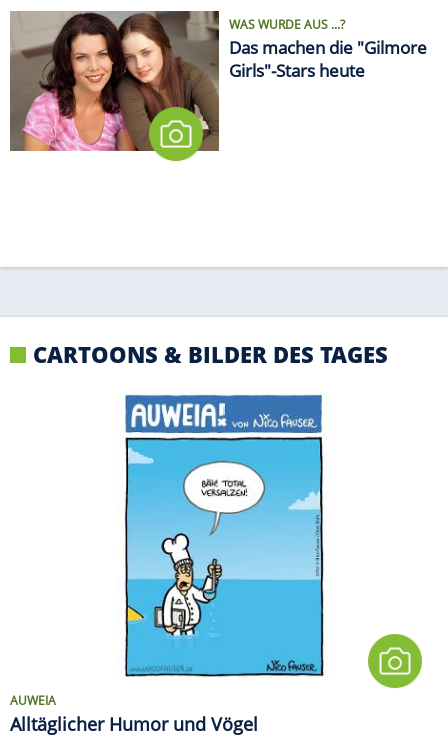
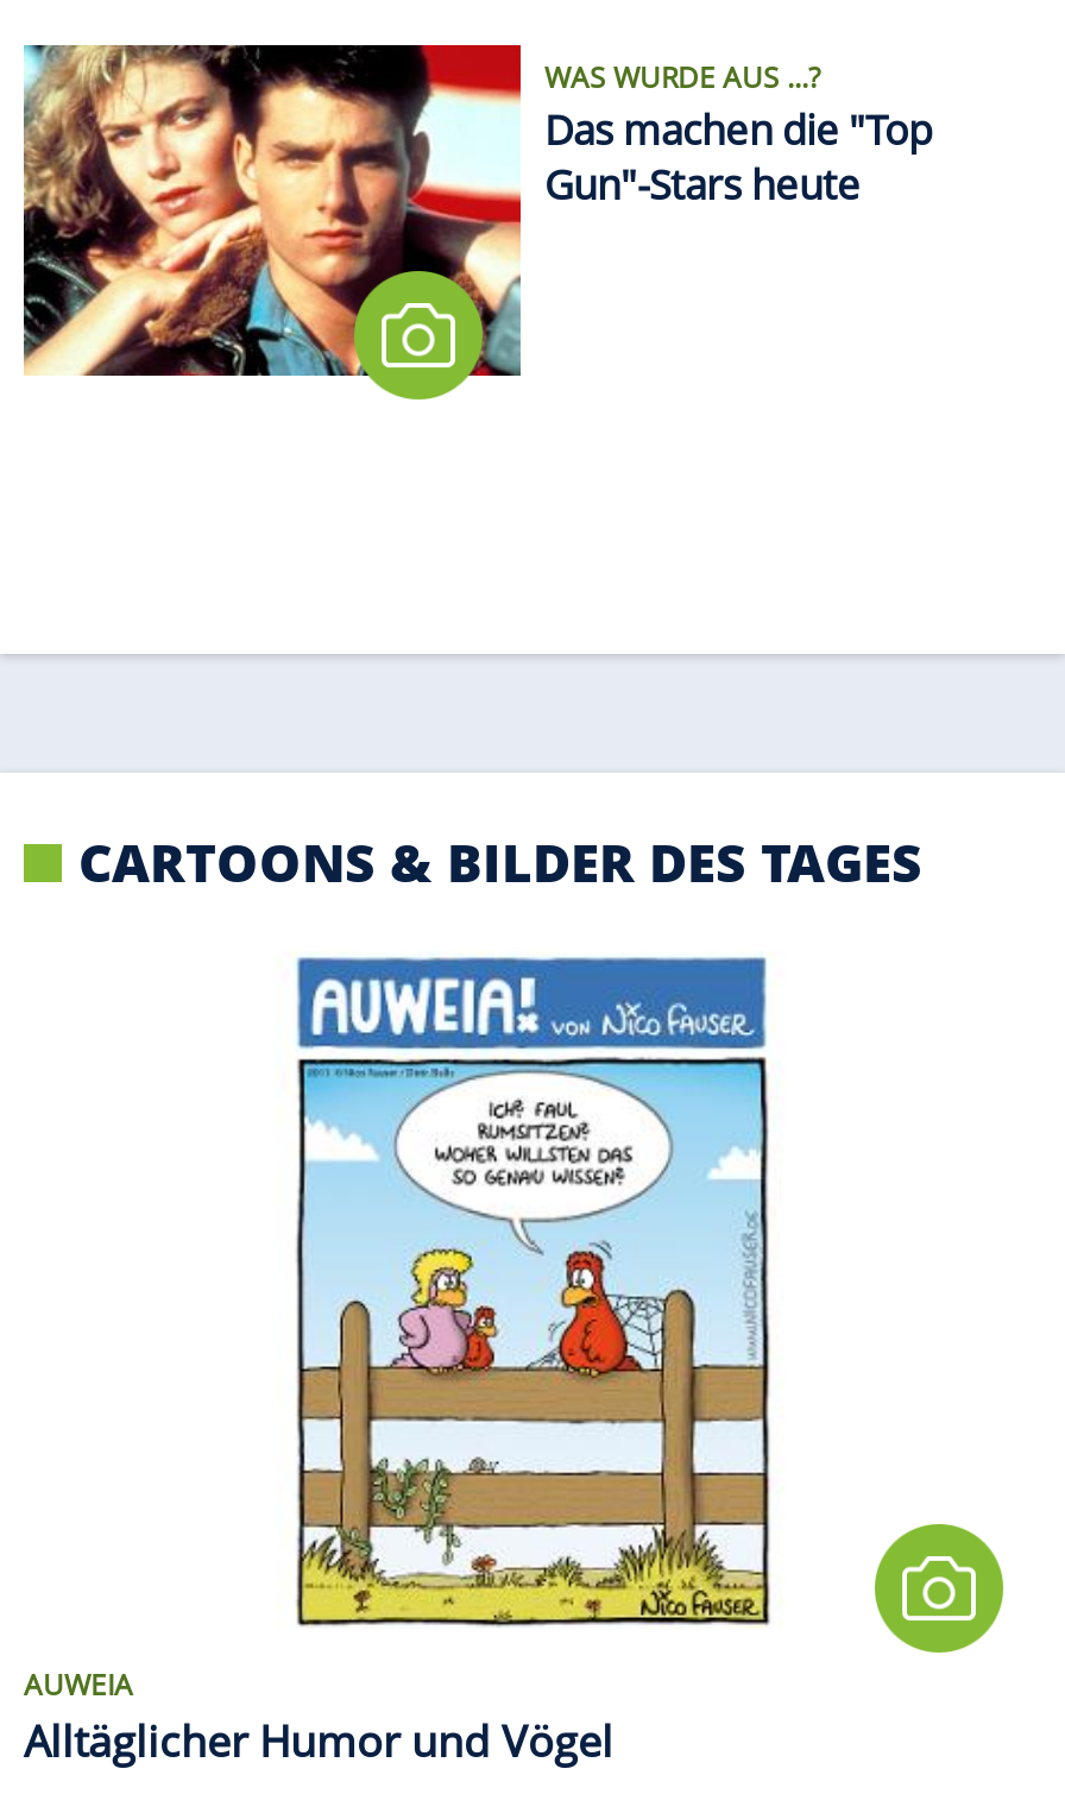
[9,10,427,152] [image] | Das machen die "Gilmore -> [21,42,932,379] [image] | Das machen die "Top
[229,59,365,82] Girls"-Stars heute -> [544,158,861,212] Gun"-Stars heute
[125,432,323,677] [image] -> [297,1064,768,1628] [image]

